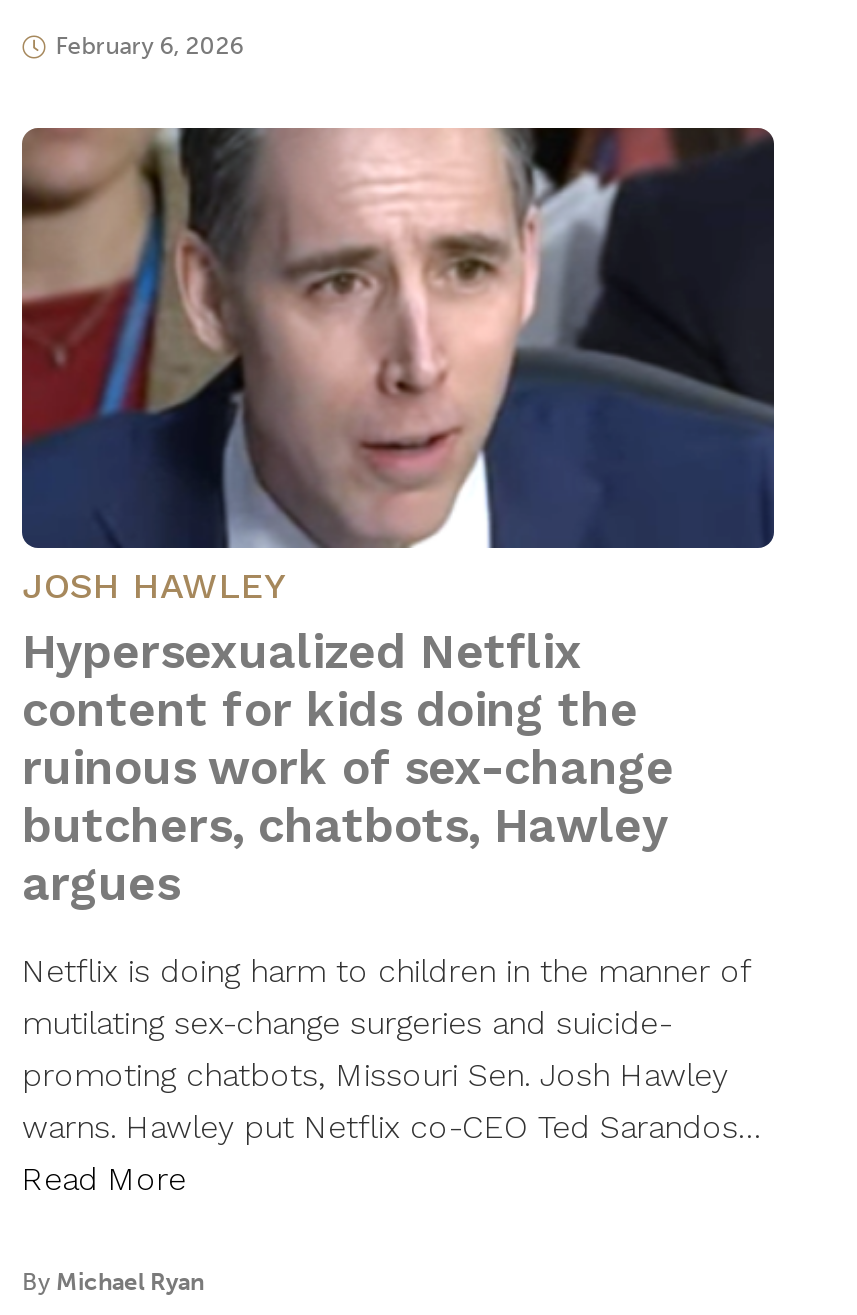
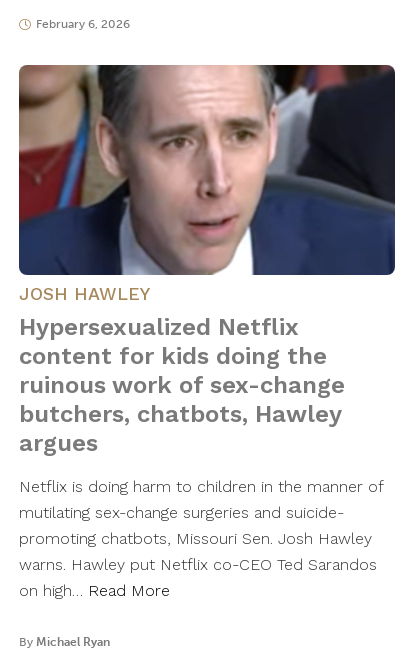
[22,1108,760,1198] warns. Hawley put Netflix co-CEO Ted Sarandos… | Read More -> [19,555,377,600] warns. Hawley put Netflix co-CEO Ted Sarandos | on high… Read More

